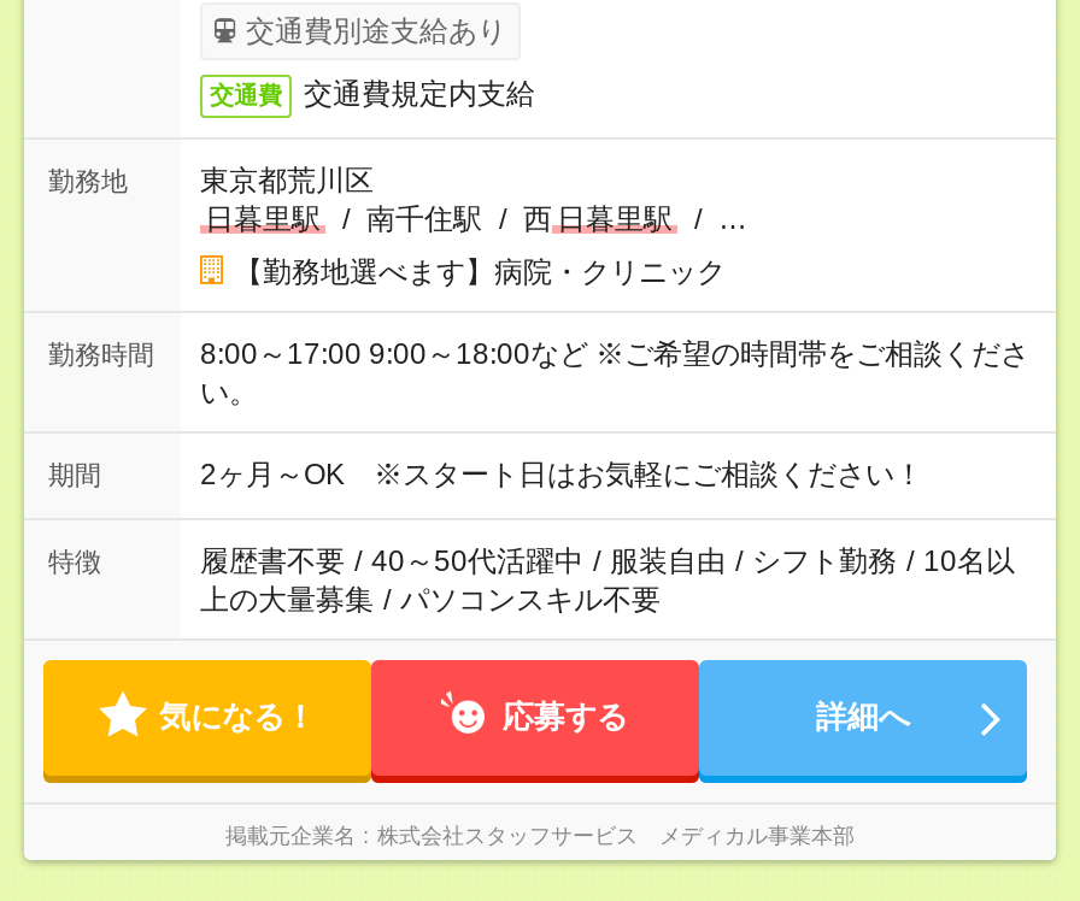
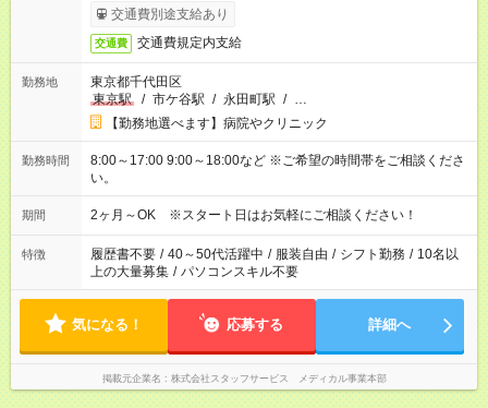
[200,164,747,236] 東京都荒川区 | 日暮里駅 / 南千住駅 / 西 日暮里駅 / … -> [90,74,307,107] 東京都千代田区 | 東京駅 / 市ケ谷駅 / 永田町駅 / …
[234,255,726,289] 【勤務地選べます】病院・クリニック -> [106,116,328,131] 【勤務地選べます】病院やクリニック

